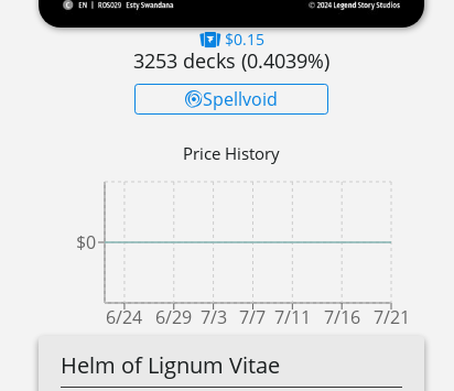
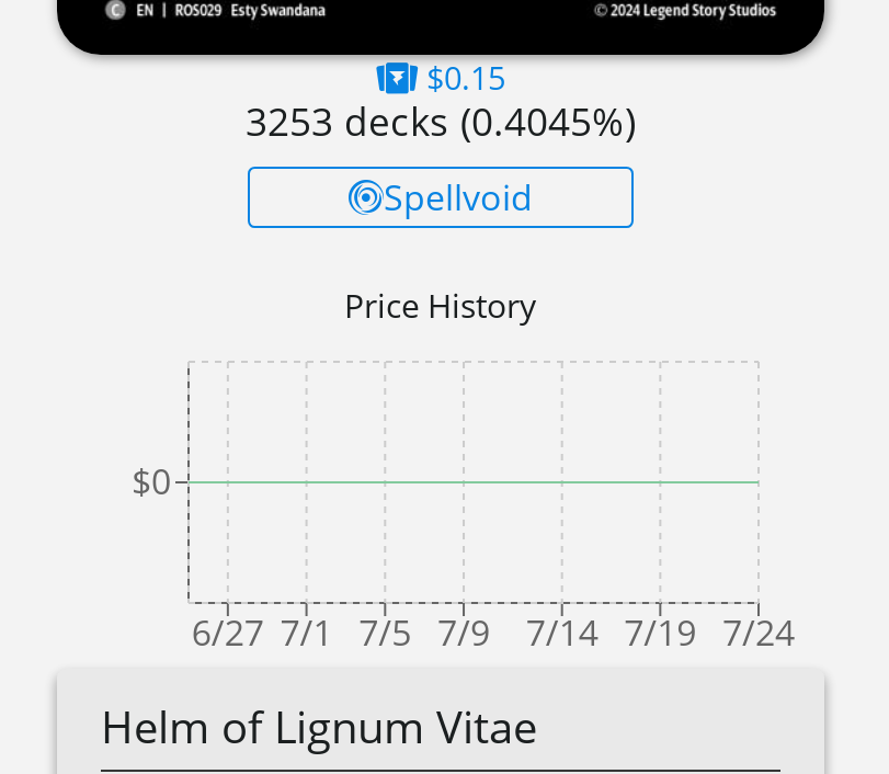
[133,47,329,74] 3253 decks (0.4039%) -> [246,95,636,147] 3253 decks (0.4045%)
[106,306,409,330] 6/24 6/29 7/3 7/7 7/11 7/16 7/21 -> [192,608,795,656] 6/27 7/1 7/5 7/9 | 7/14 7/19 7/24

